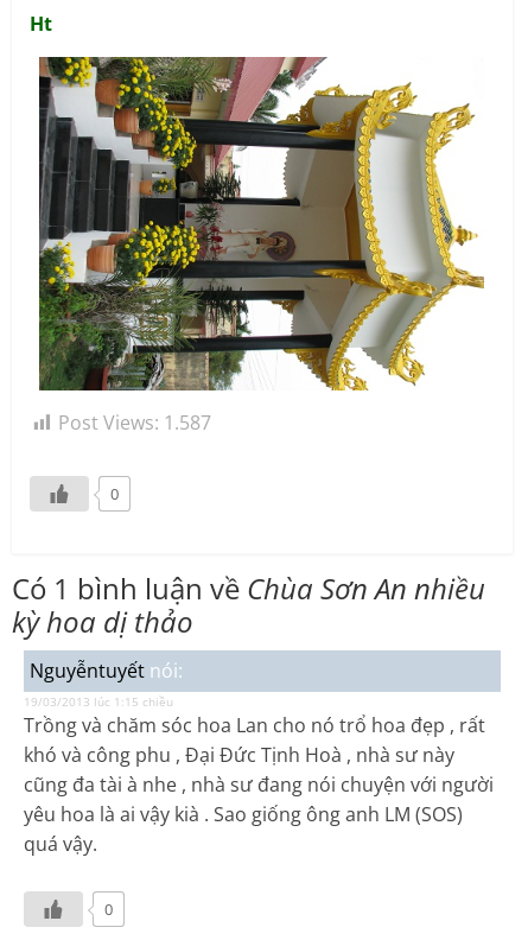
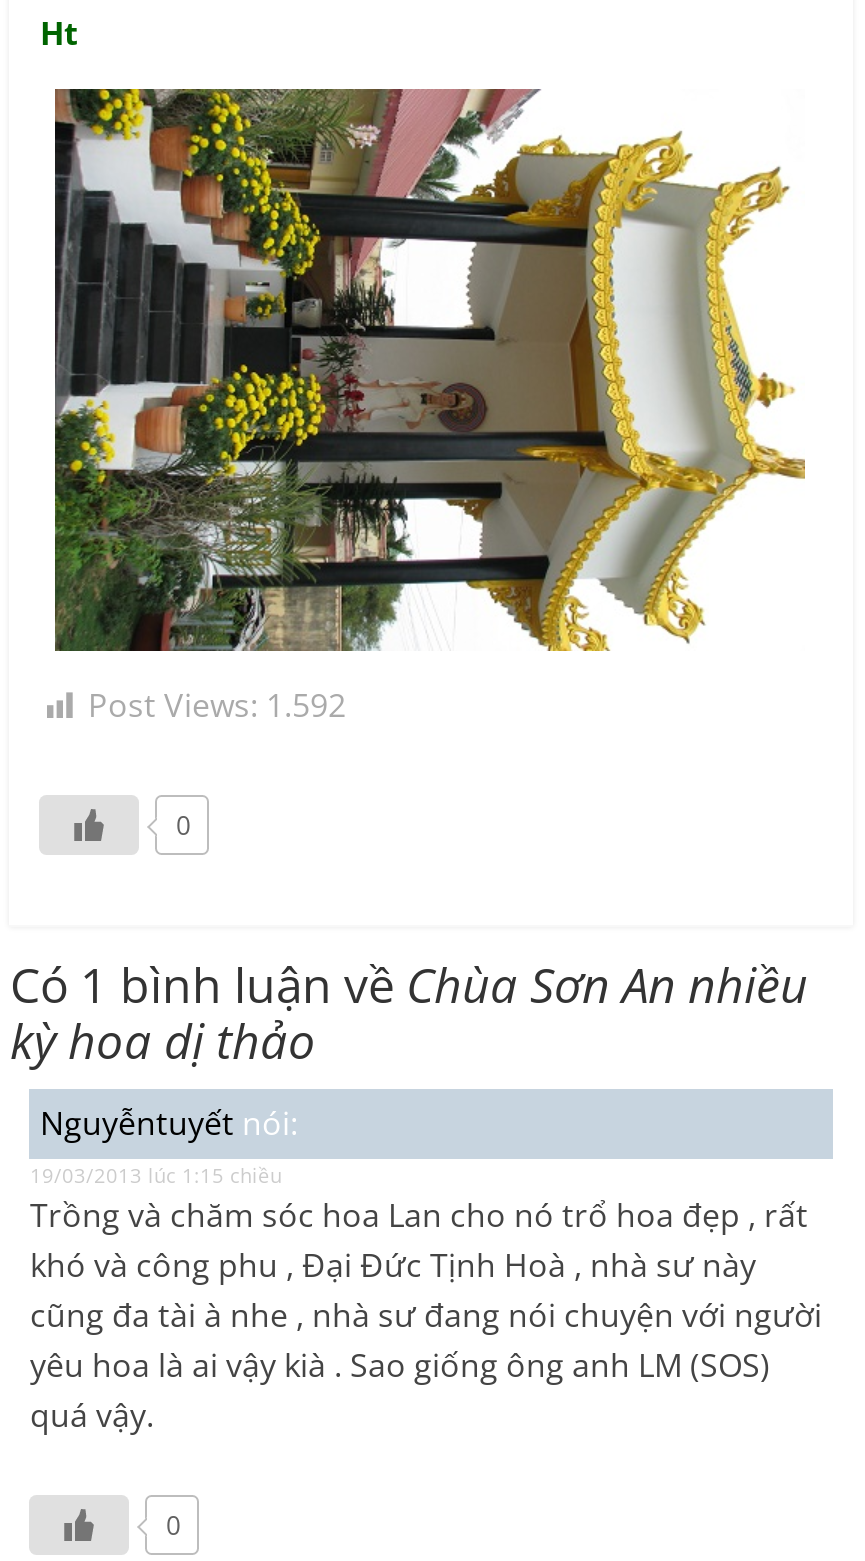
[59,409,212,435] Post Views: 1.587 -> [88,683,346,727] Post Views: 1.592

